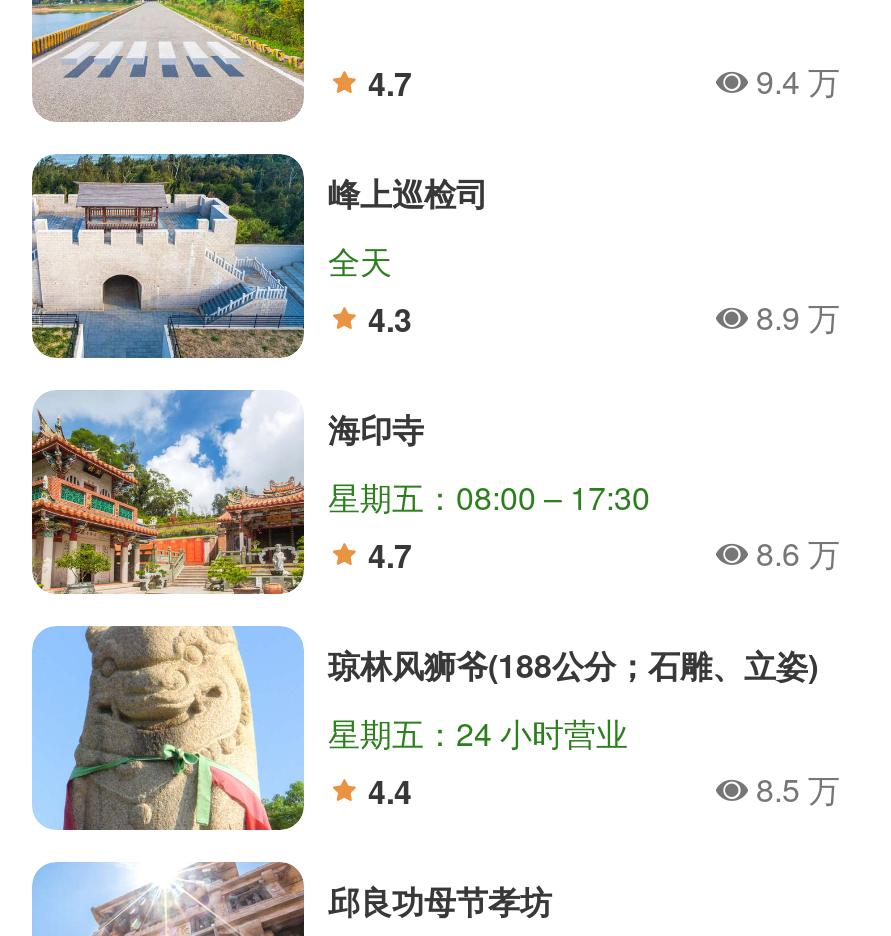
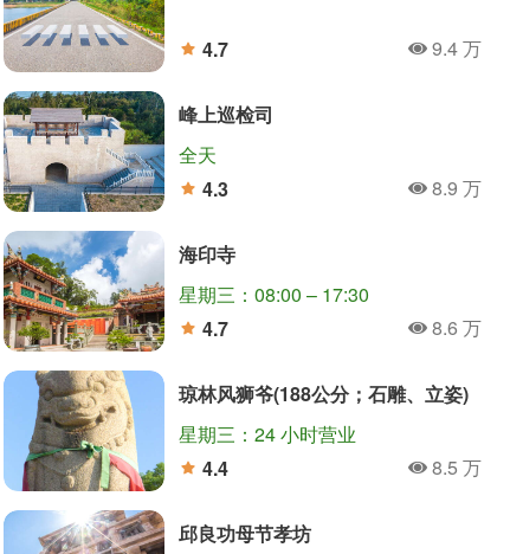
[328,474,650,520] 星期五：08:00 – 17:30 -> [179,281,369,308] 星期三：08:00 – 17:30
[328,710,628,756] 星期五：24 小时营业 -> [179,420,356,447] 星期三：24 小时营业

